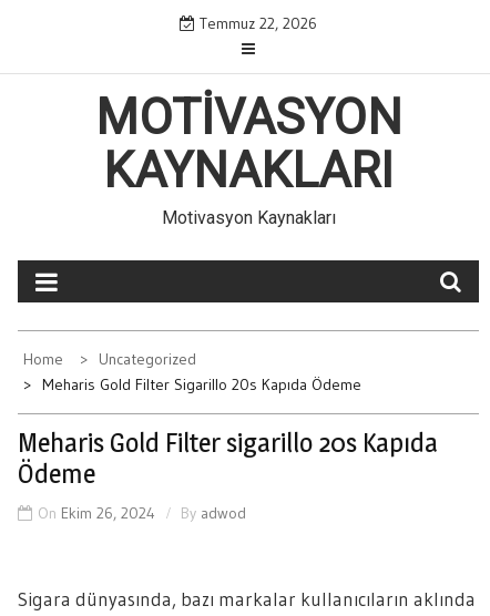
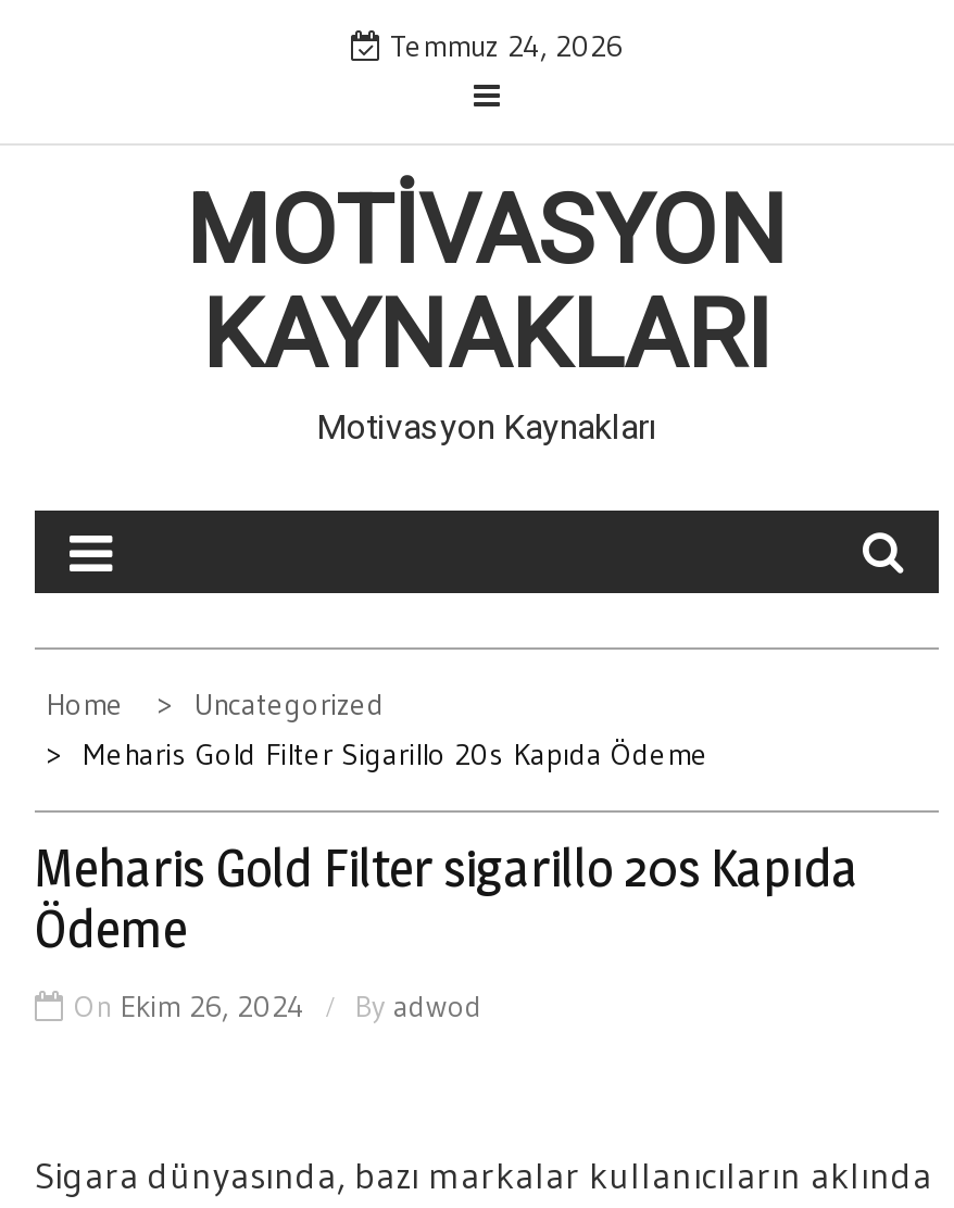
[195,13,317,33] Temmuz 22, 2026 -> [381,26,623,65] Temmuz 24, 2026

